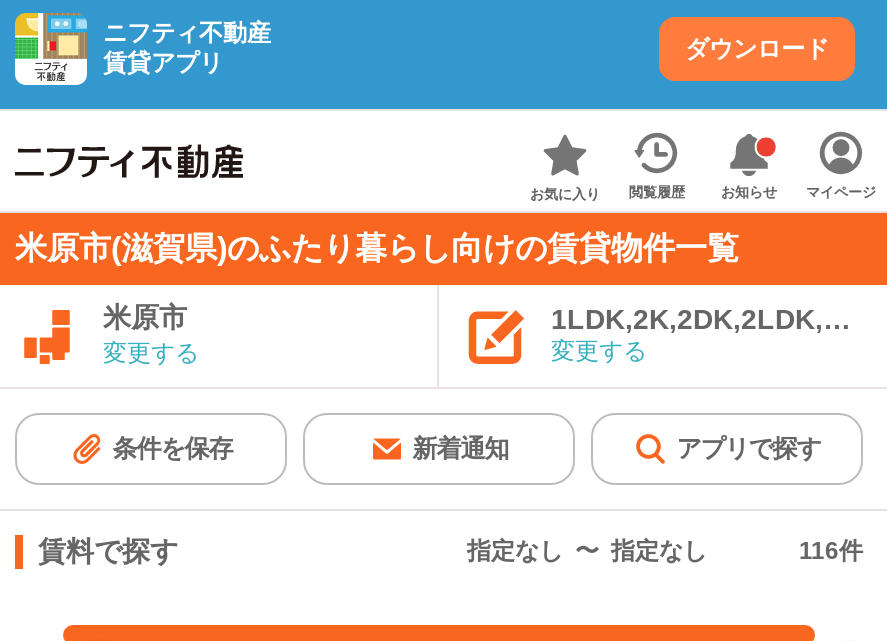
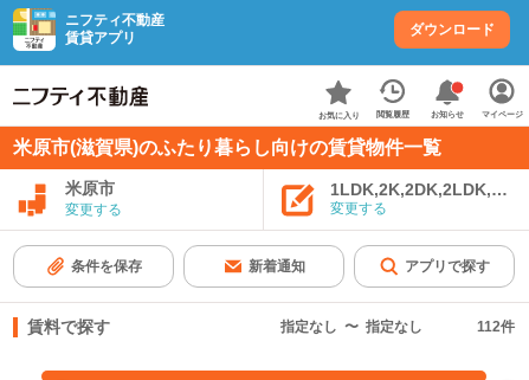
[799,537,863,565] 116件 -> [477,318,515,335] 112件

